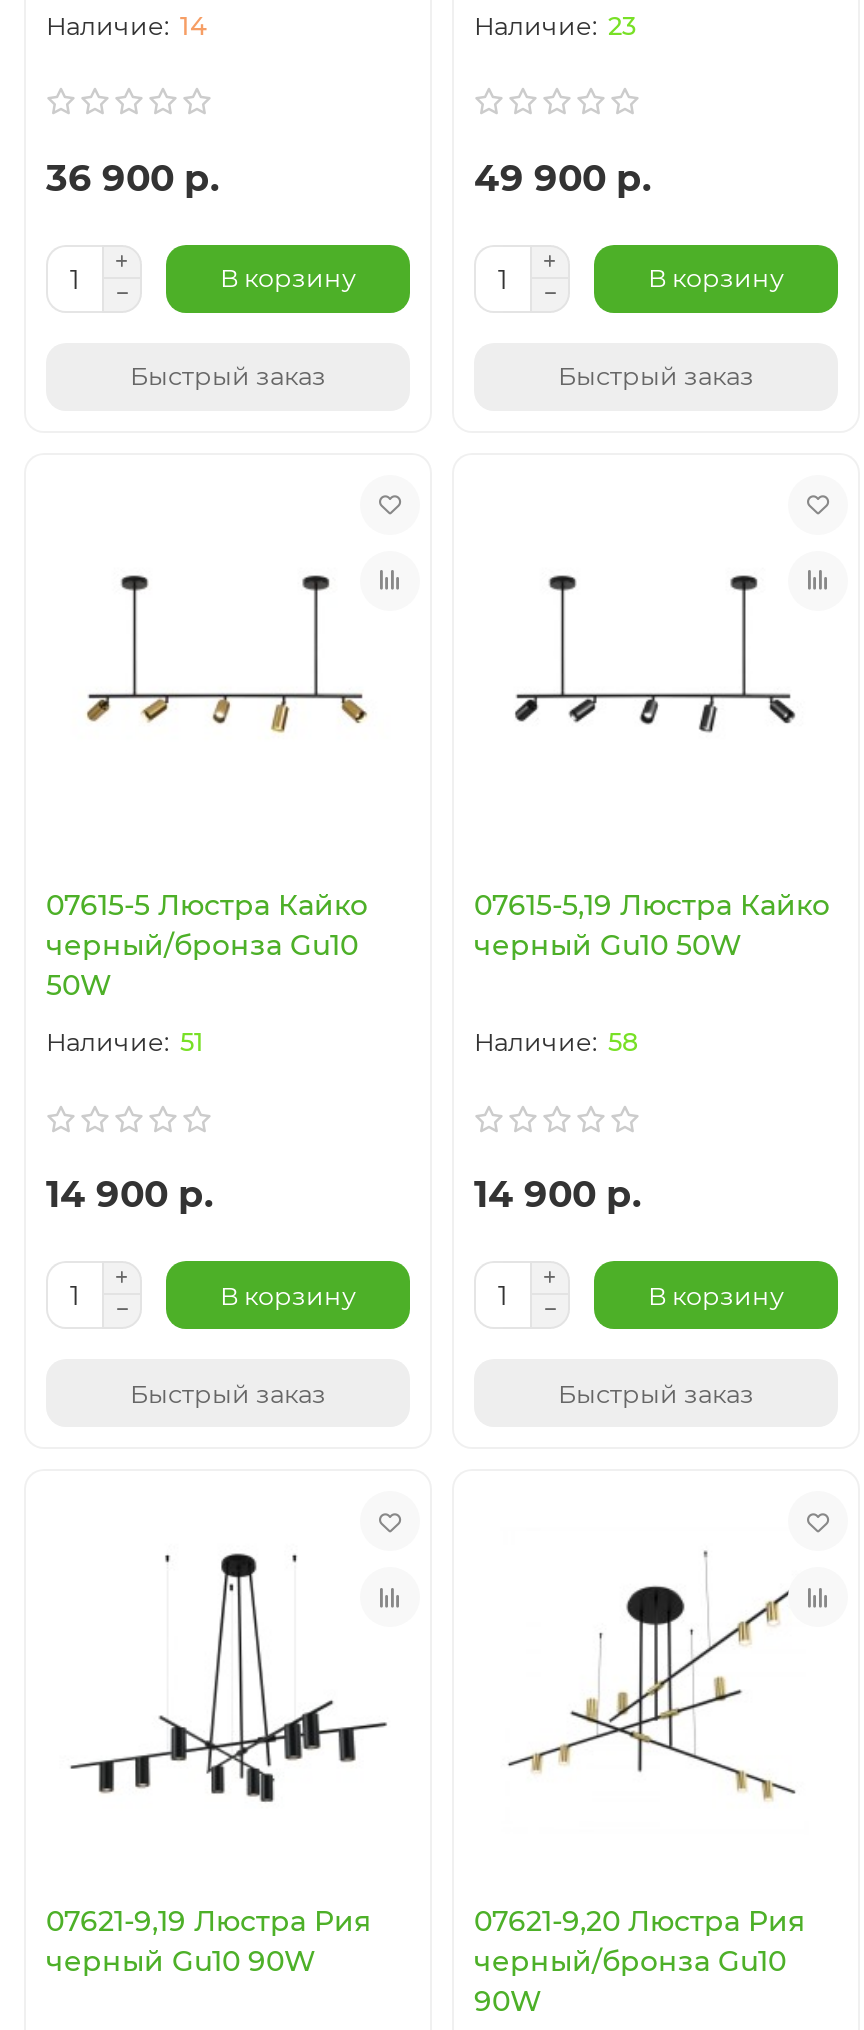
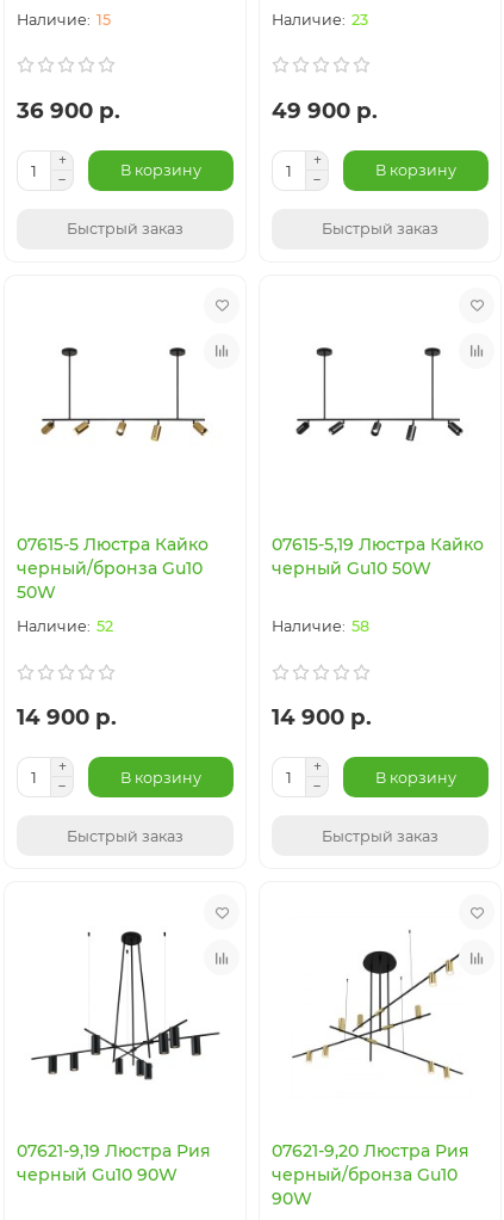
[180,11,206,41] 14 -> [97,11,111,29] 15
[180,1027,204,1057] 51 -> [97,617,113,635] 52

